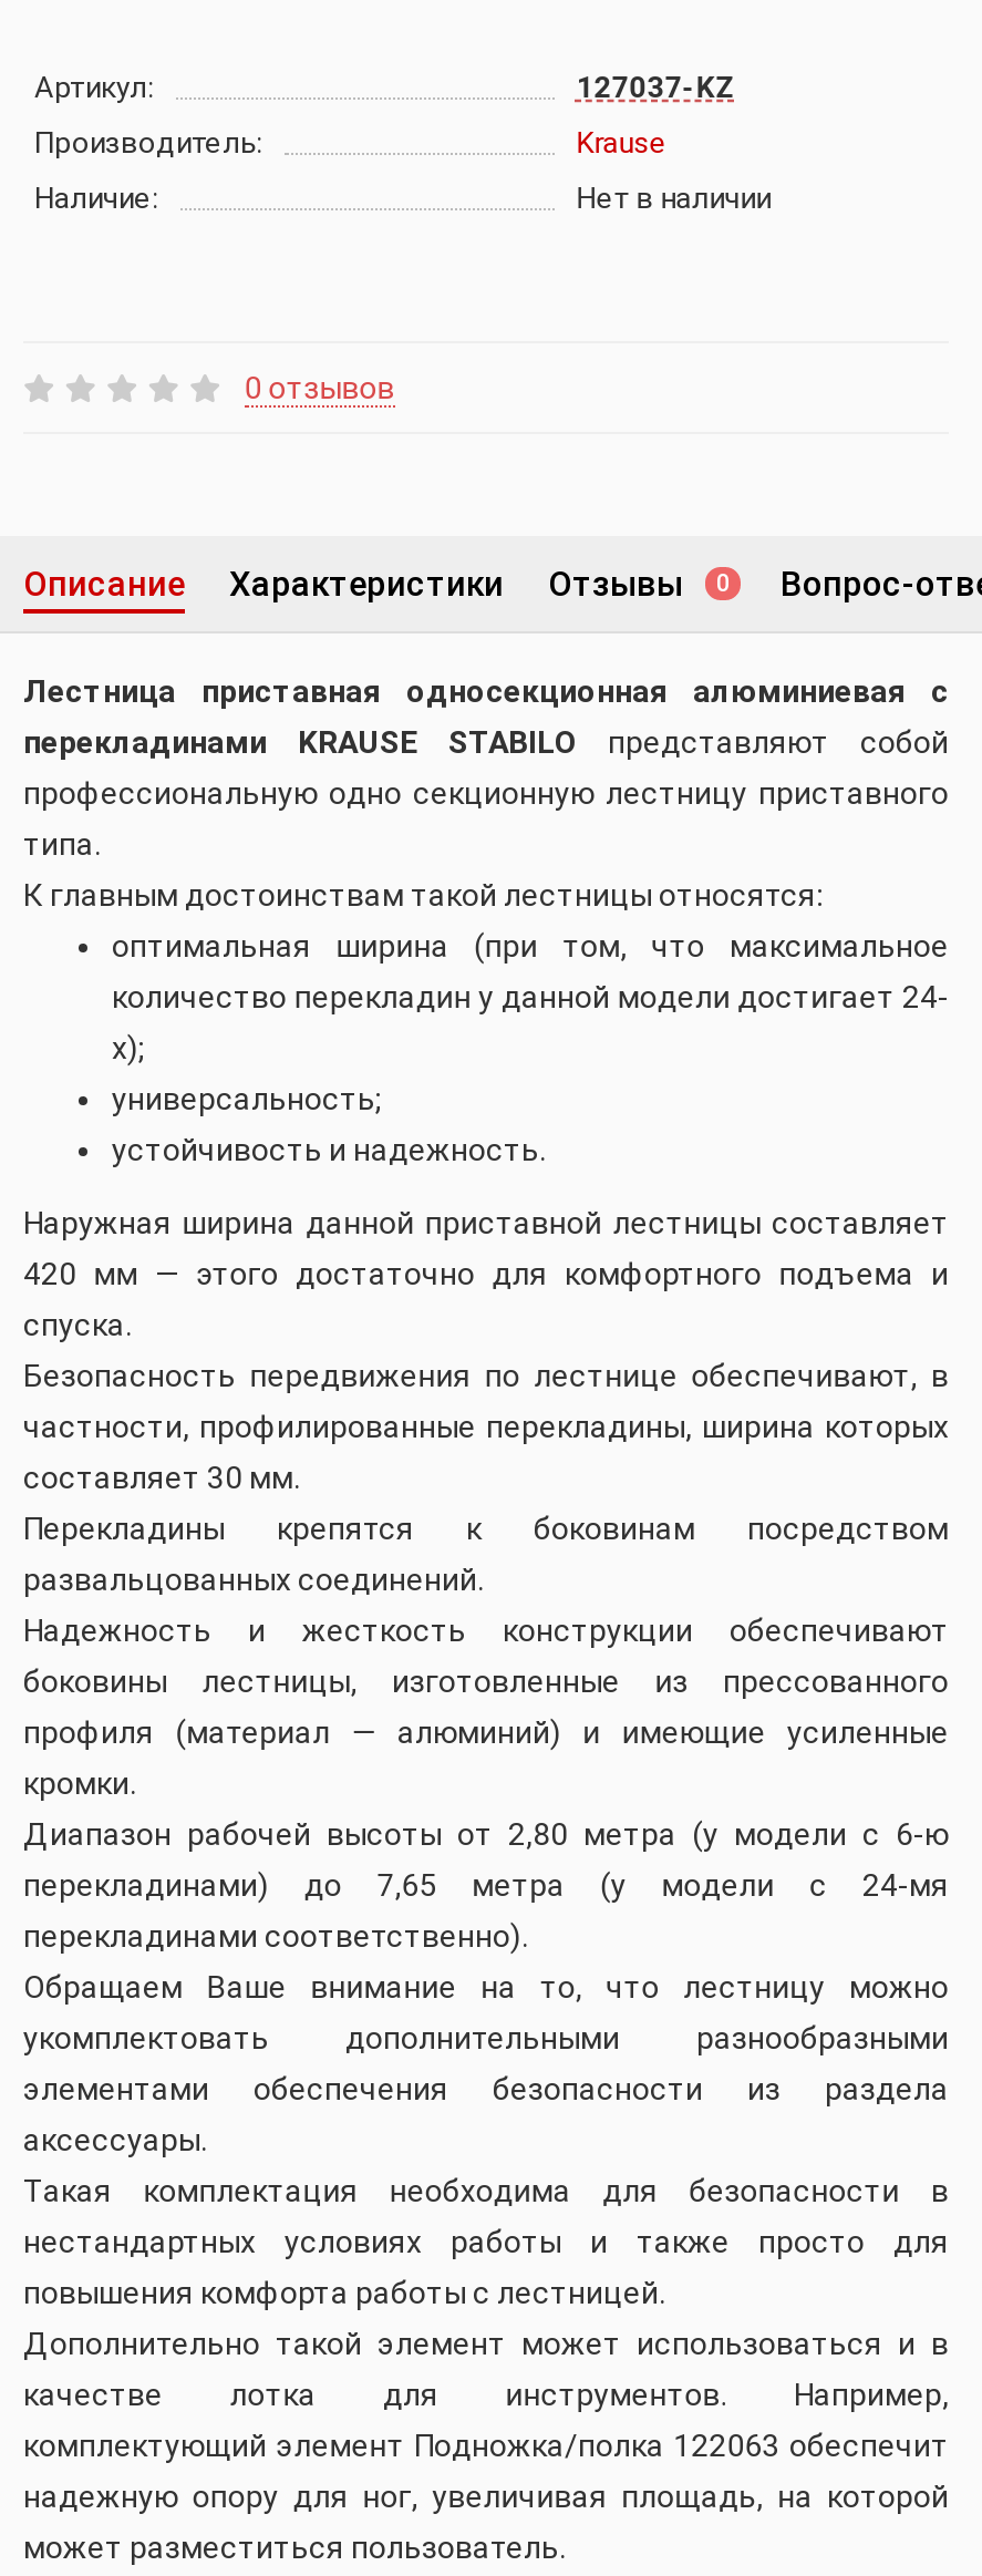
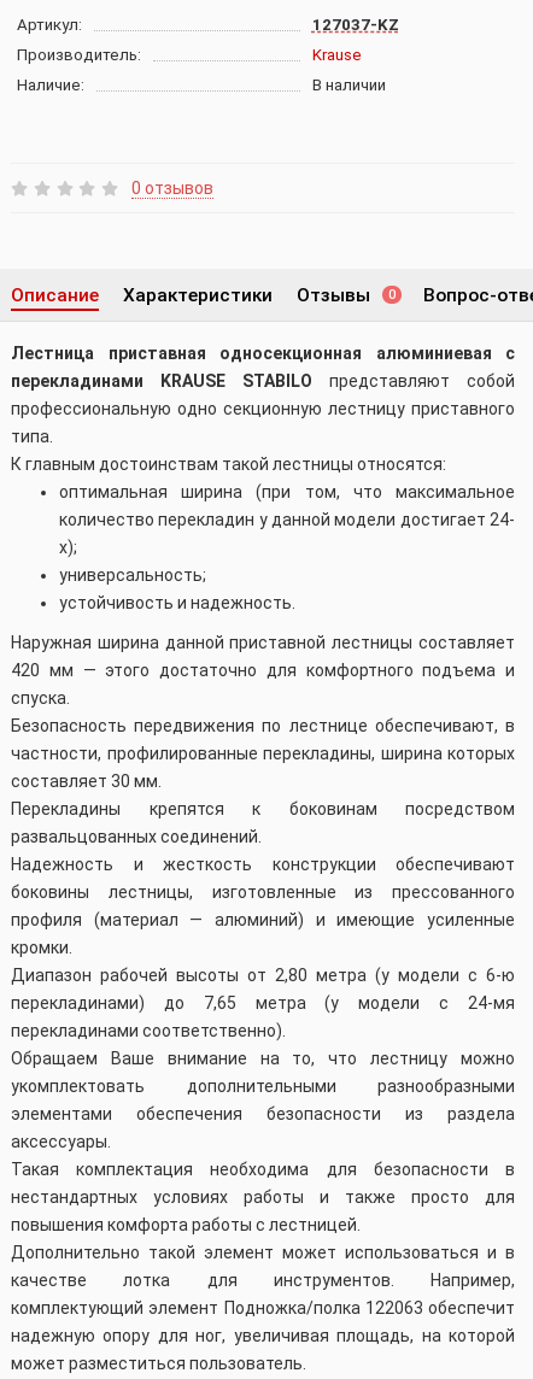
[576,182,771,215] Нет в наличии -> [312,76,386,94] В наличии

